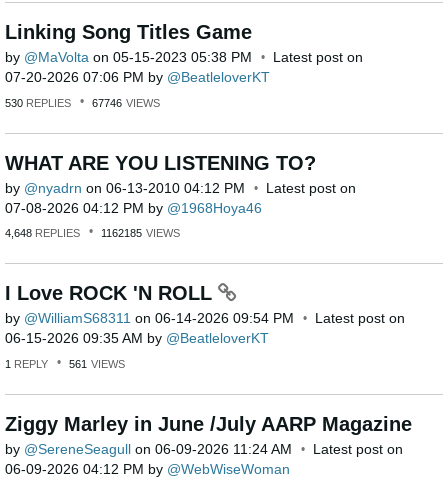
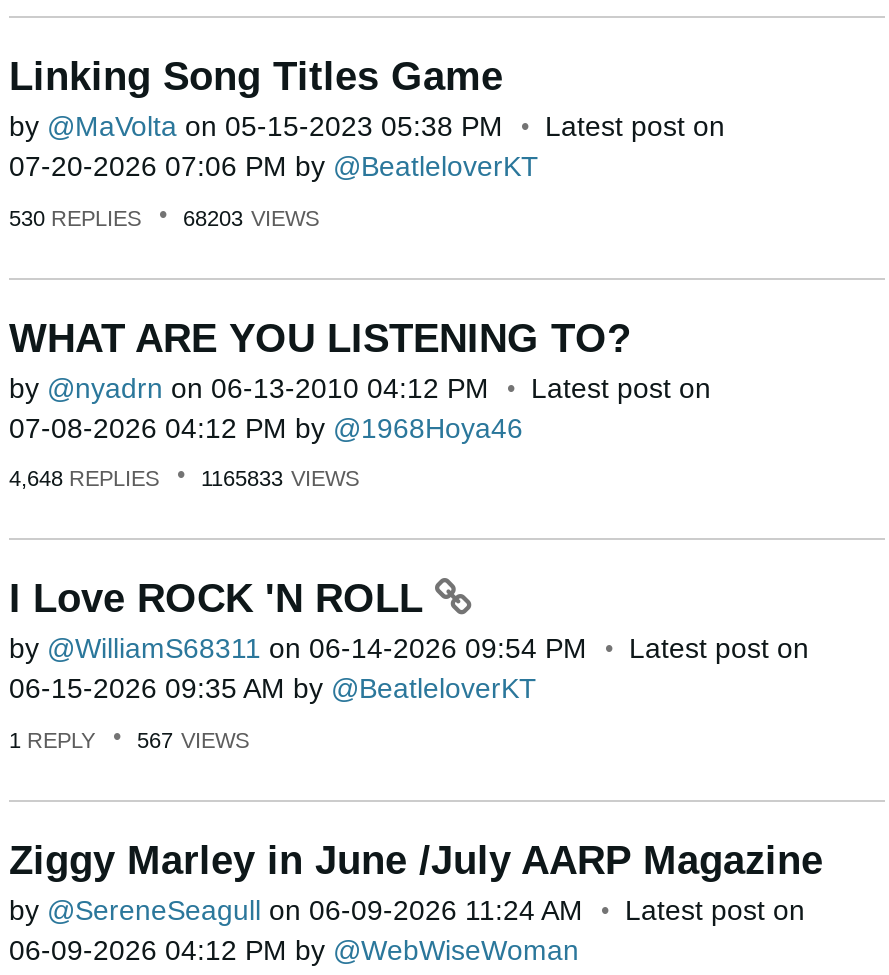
[5,97,160,109] 530 REPLIES 67746 VIEWS -> [9,205,319,229] 530 REPLIES 68203 VIEWS
[5,227,180,239] 4,648 REPLIES 1162185 VIEWS -> [9,466,359,490] 4,648 REPLIES 1165833 VIEWS
[5,358,125,370] 1 REPLY 561 VIEWS -> [9,727,249,751] 1 REPLY 567 VIEWS

